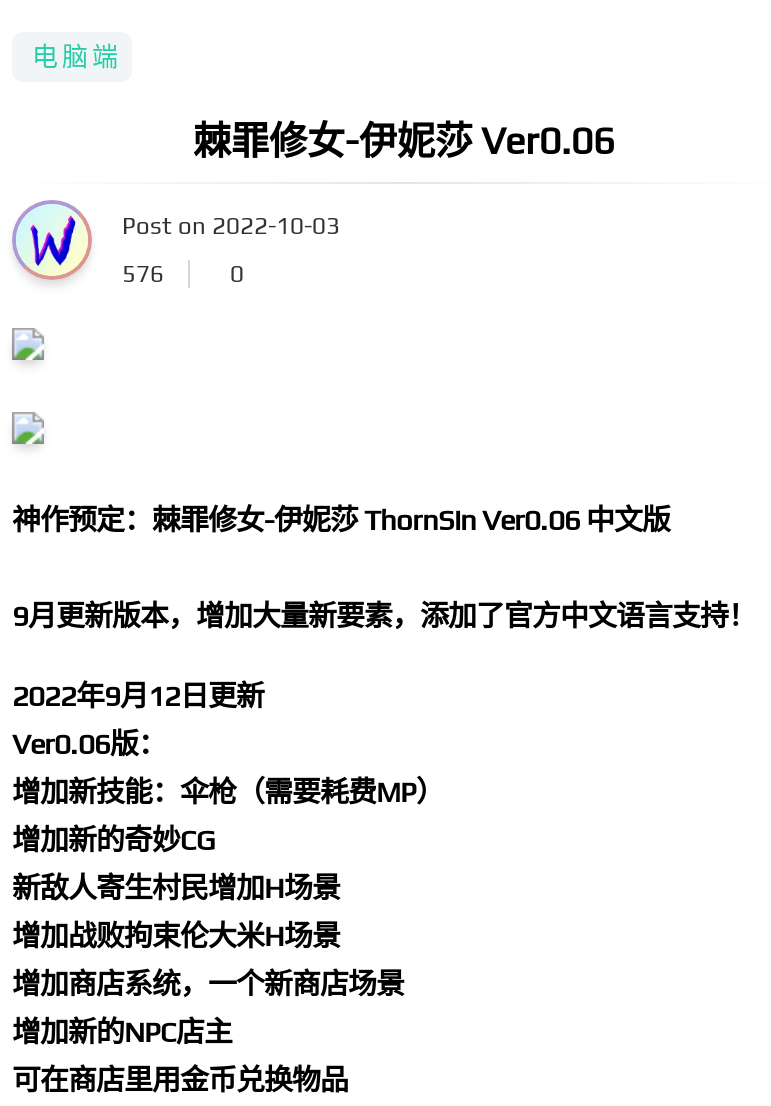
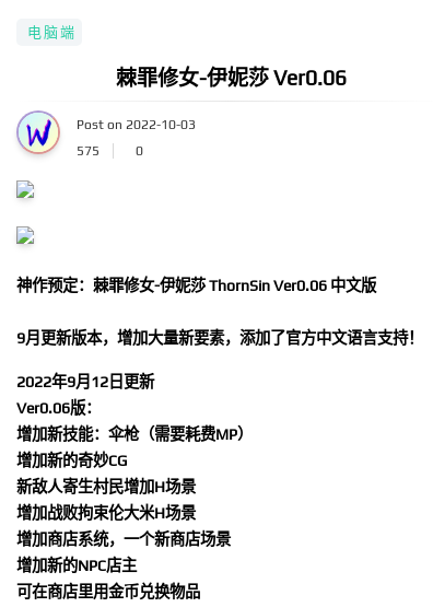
[122,260,164,288] 576 -> [77,143,100,159] 575

